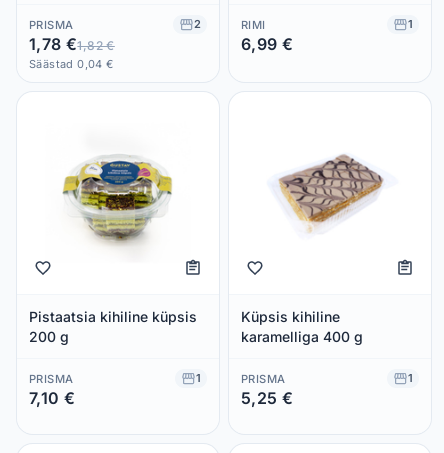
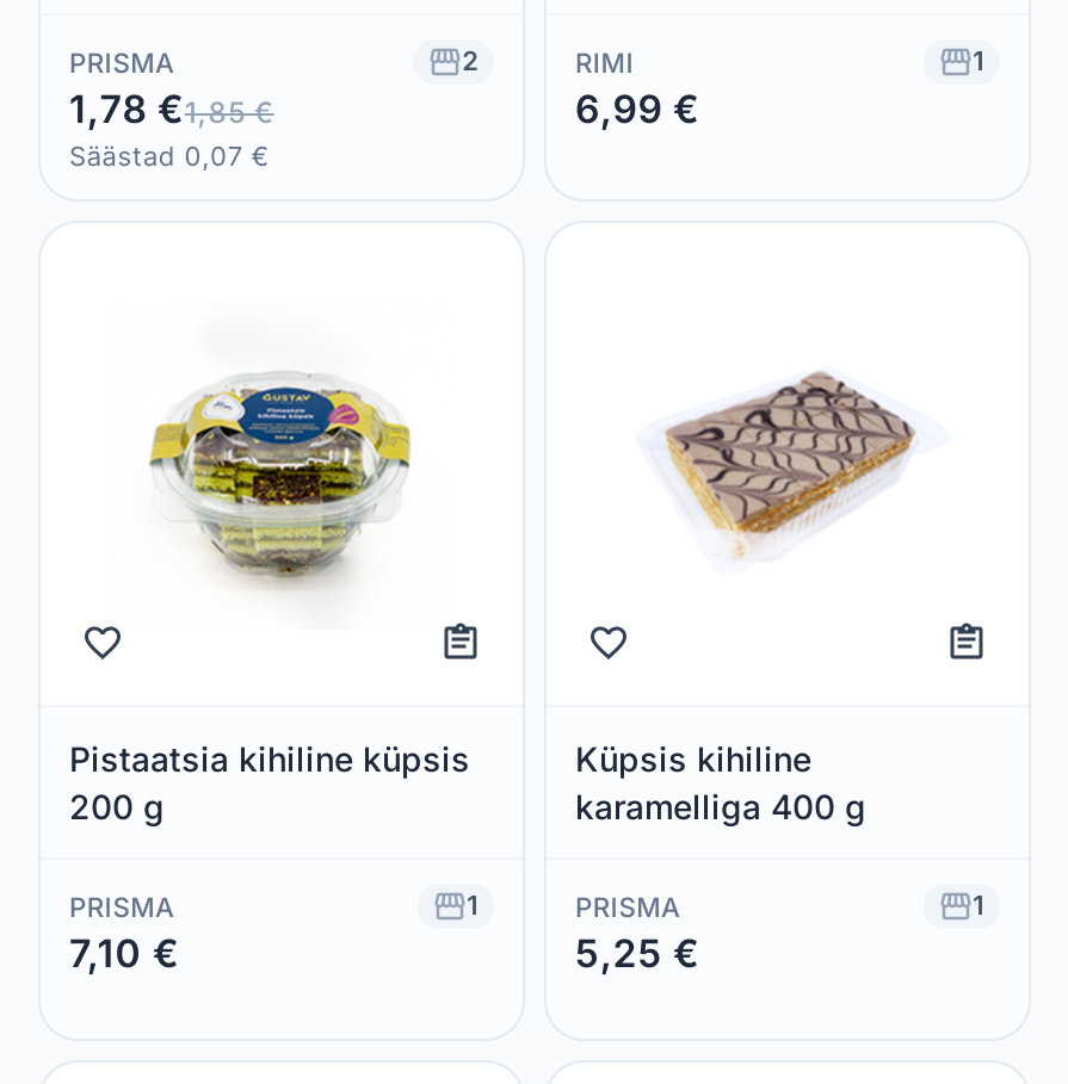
[29,34,115,54] 1,78 €1,82 € -> [69,85,274,132] 1,78 €1,85 €
[29,57,114,71] Säästad 0,04 € -> [69,140,269,173] Säästad 0,07 €

